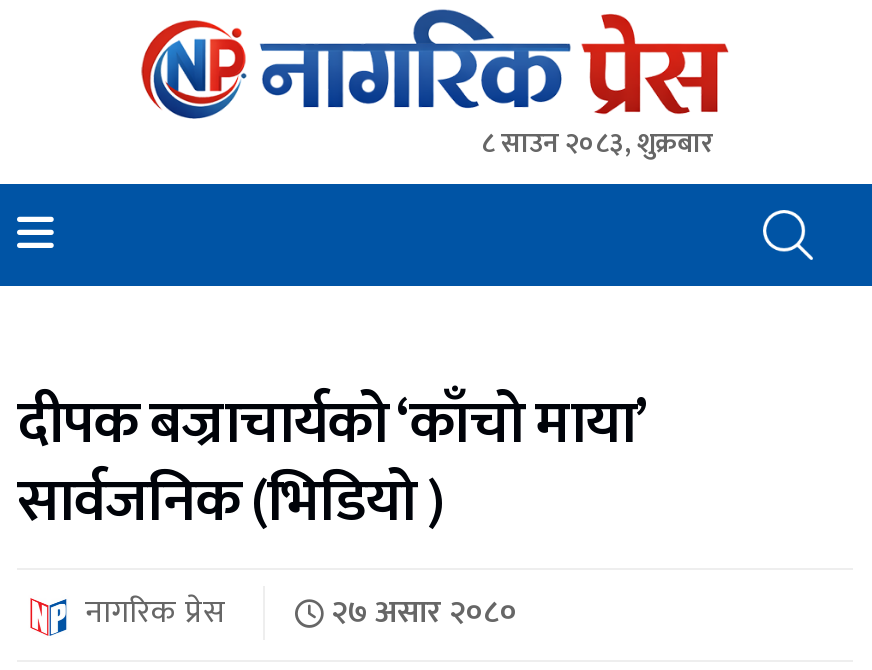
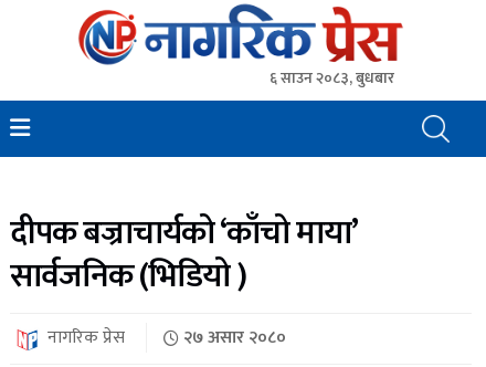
[481,121,713,167] ८ साउन २०८३, शुक्रबार -> [270,66,394,91] ६ साउन २०८३, बुधबार

